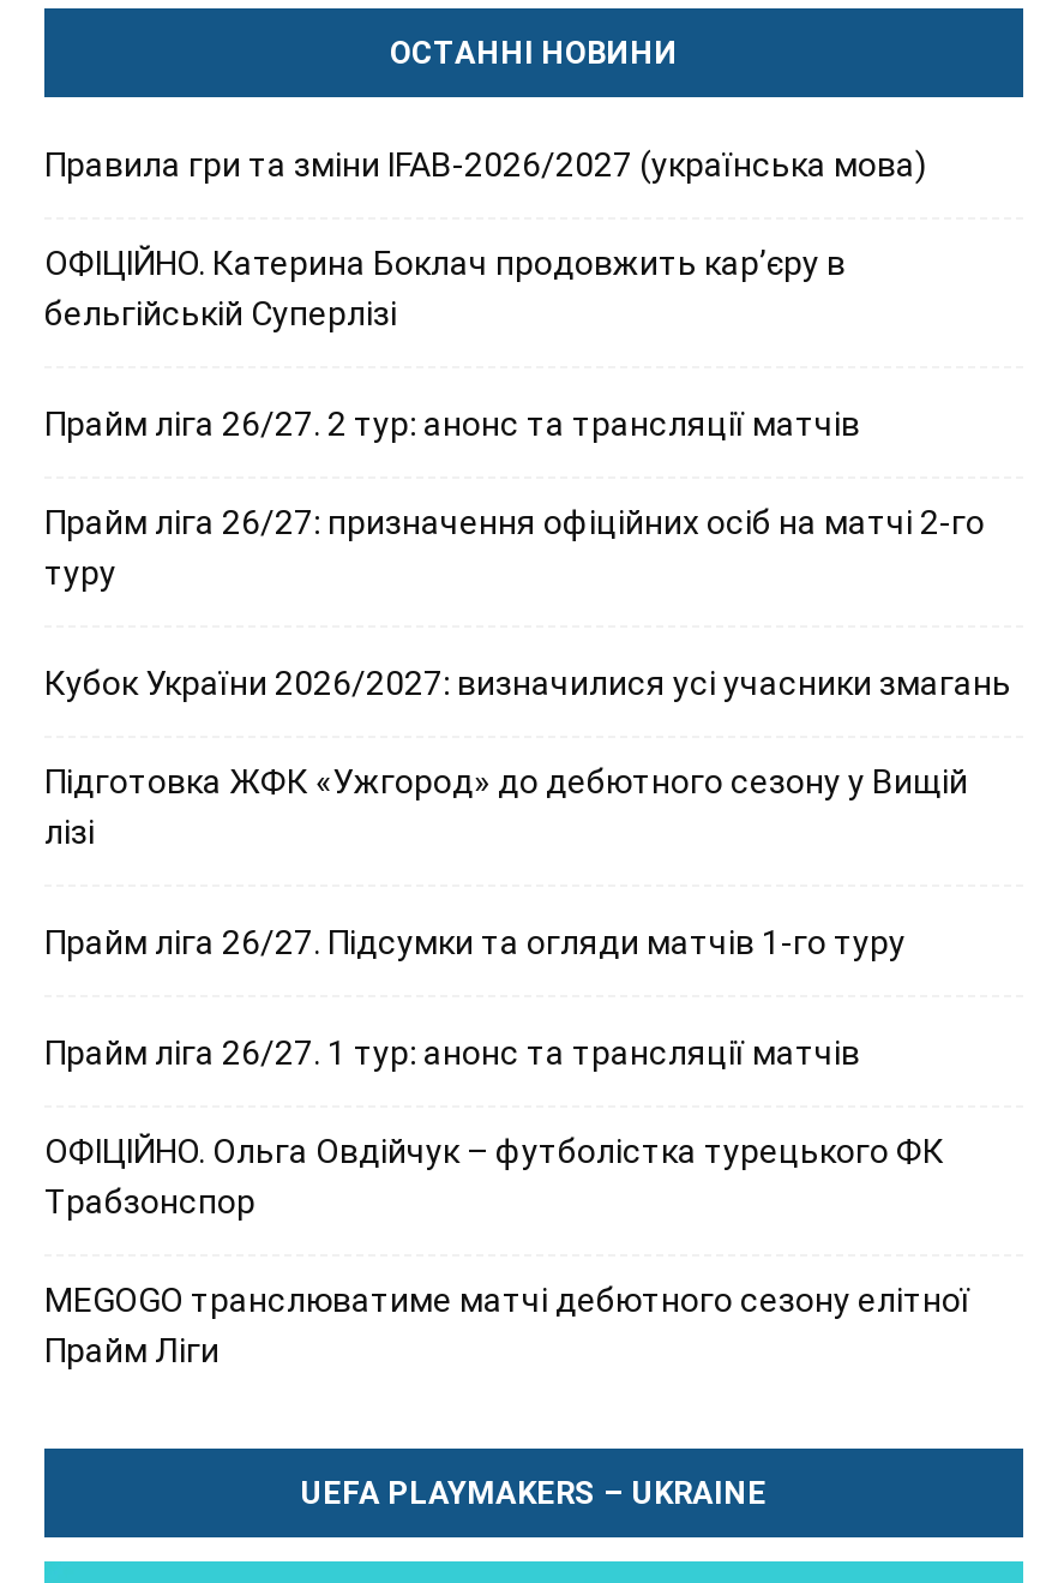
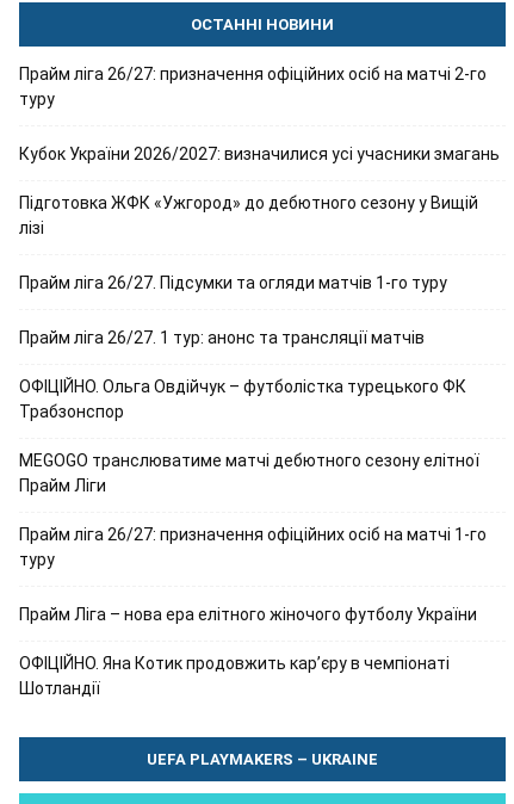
[44,145,927,443] Правила гри та зміни IFAB-2026/2027 (українська мова) | ОФІЦІЙНО. Катерина Боклач продовжить кар’єру в | бельгійській Суперлізі | Прайм ліга 26/27. 2 тур: анонс та трансляції матчів -> none
moved [44,503,1011,1369] -> [19,64,500,495]: Прайм ліга 26/27: призначення офіційних осіб на матчі 2-го | туру | Кубок України 2026/2027: визначилися усі учасники змагань | ... | MEGOGO транслюватиме матчі дебютного сезону елітної | Прайм Ліги
none -> [19,525,487,698] Прайм ліга 26/27: призначення офіційних осіб на матчі 1-го | туру | Прайм Ліга – нова ера елітного жіночого футболу України | ОФІЦІЙНО. Яна Котик продовжить кар’єру в чемпіонаті | Шотландії

